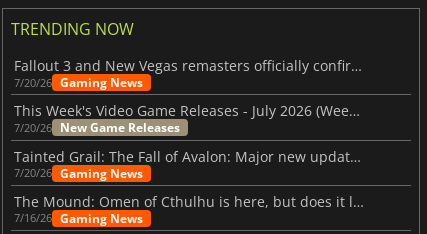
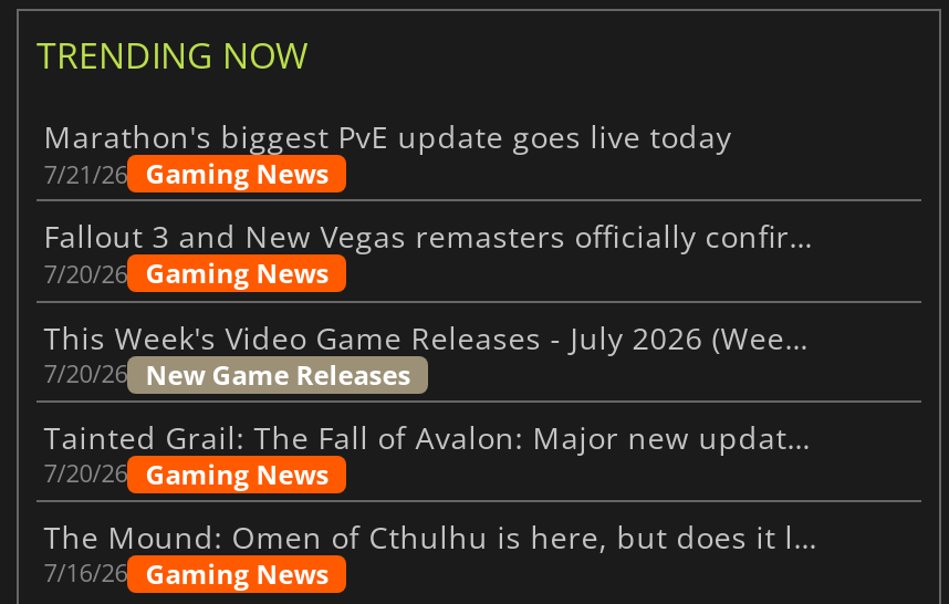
none -> [44,115,732,193] Marathon's biggest PvE update goes live today | 7/21/26 Gaming News

